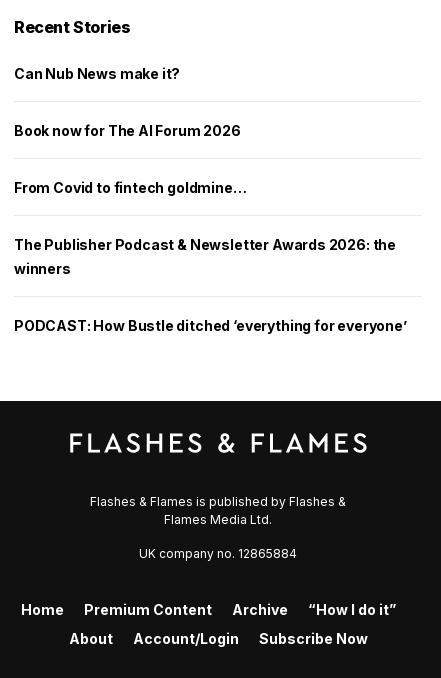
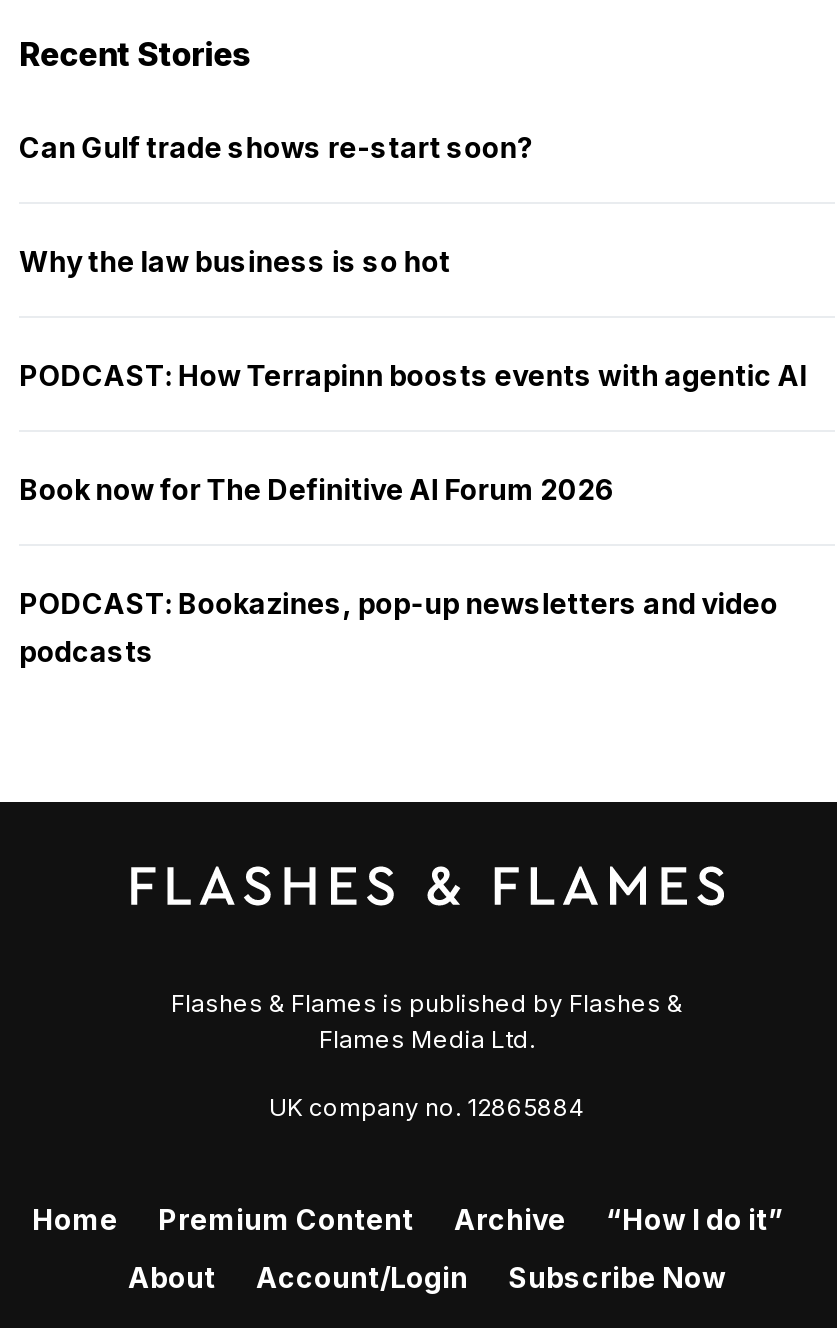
[14,65,180,82] Can Nub News make it? -> [19,130,535,164] Can Gulf trade shows re-start soon?
[14,122,241,139] Book now for The AI Forum 2026 -> [19,244,451,278] Why the law business is so hot
[14,179,247,196] From Covid to fintech goldmine… -> [19,358,807,392] PODCAST: How Terrapinn boosts events with agentic AI
[14,236,396,277] The Publisher Podcast & Newsletter Awards 2026: the | winners -> [19,472,615,506] Book now for The Definitive AI Forum 2026
[14,317,407,334] PODCAST: How Bustle ditched ‘everything for everyone’ -> [19,586,778,668] PODCAST: Bookazines, pop-up newsletters and video | podcasts

